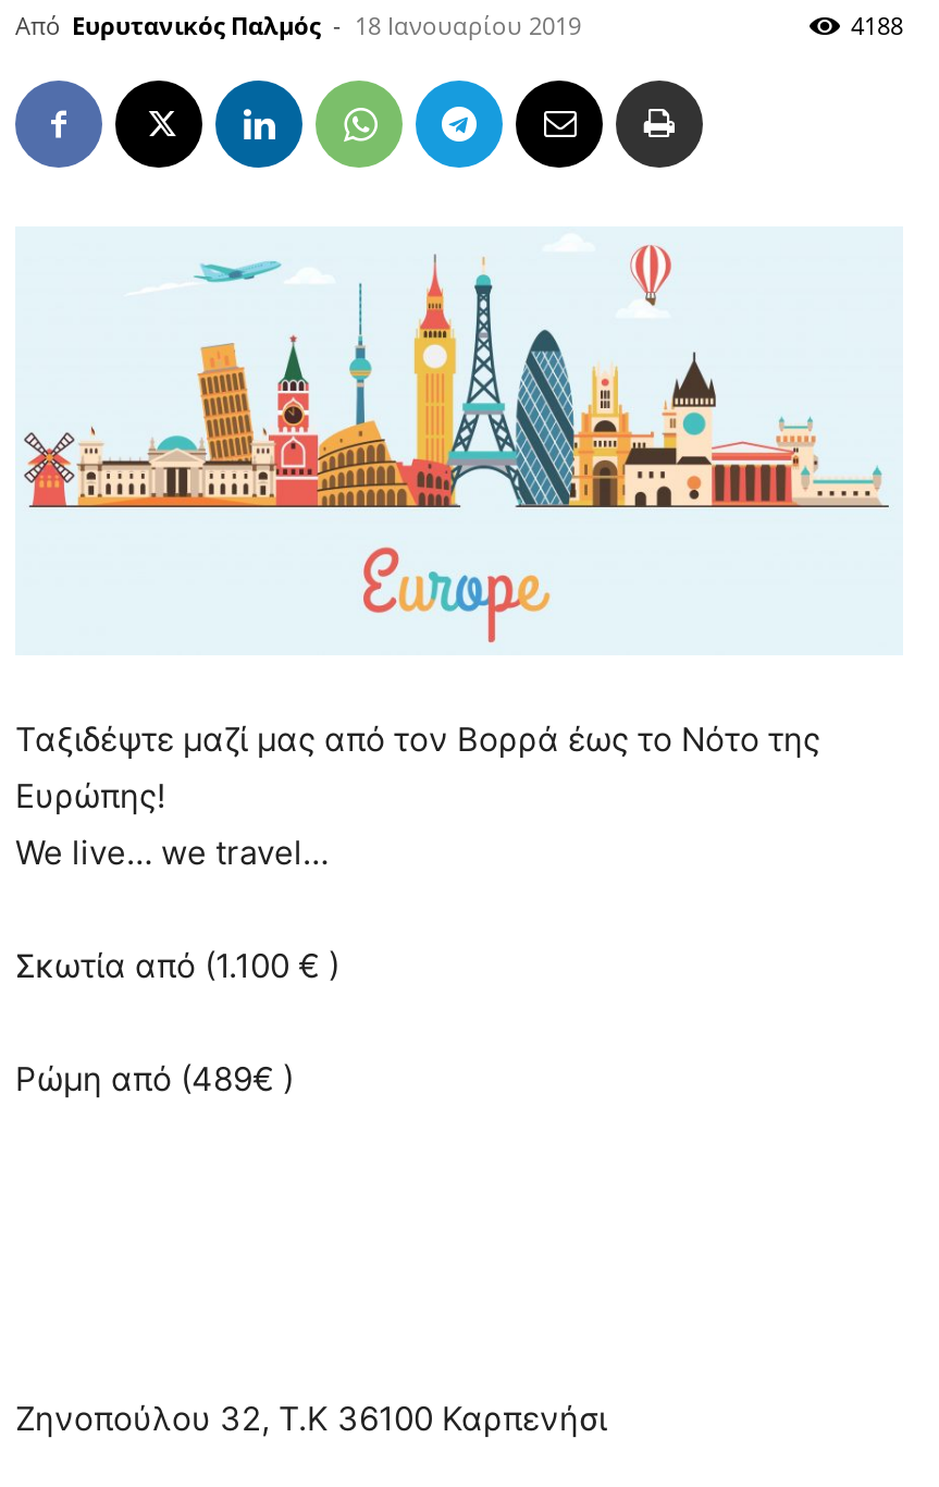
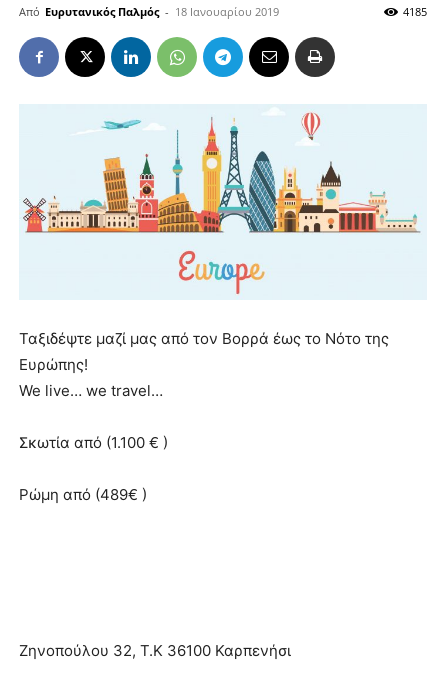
[851,9,903,41] 4188 -> [403,4,427,19] 4185

